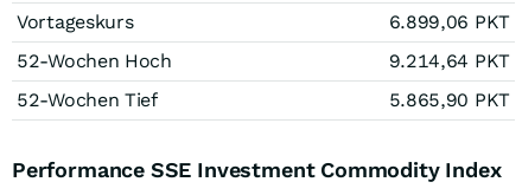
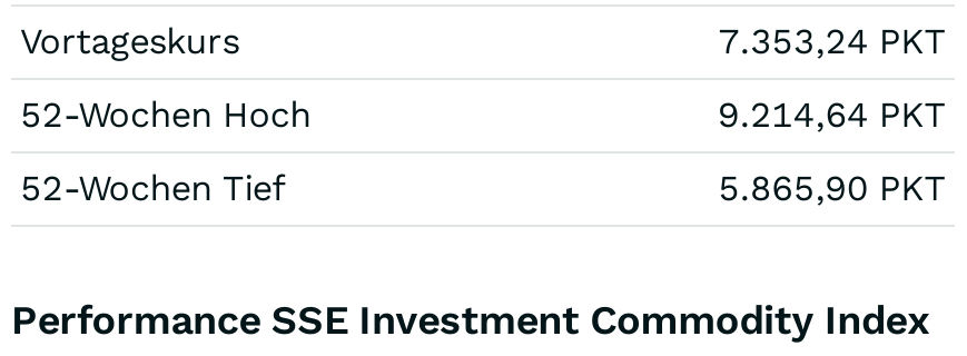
[389,11,510,33] 6.899,06 PKT -> [718,20,946,62] 7.353,24 PKT

